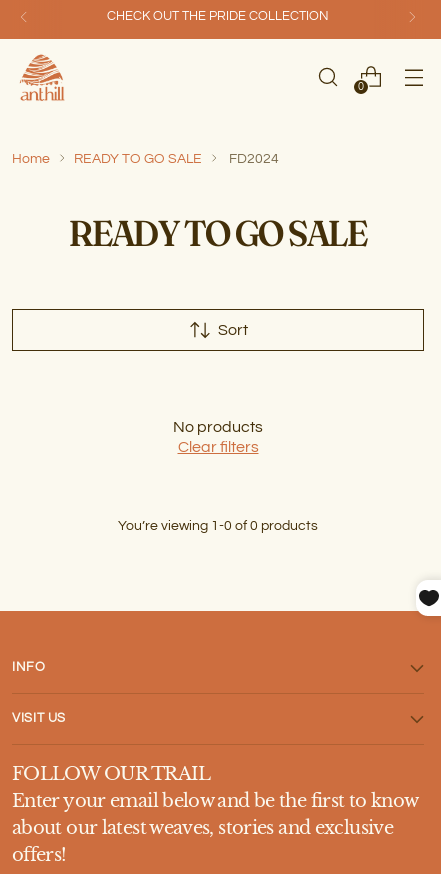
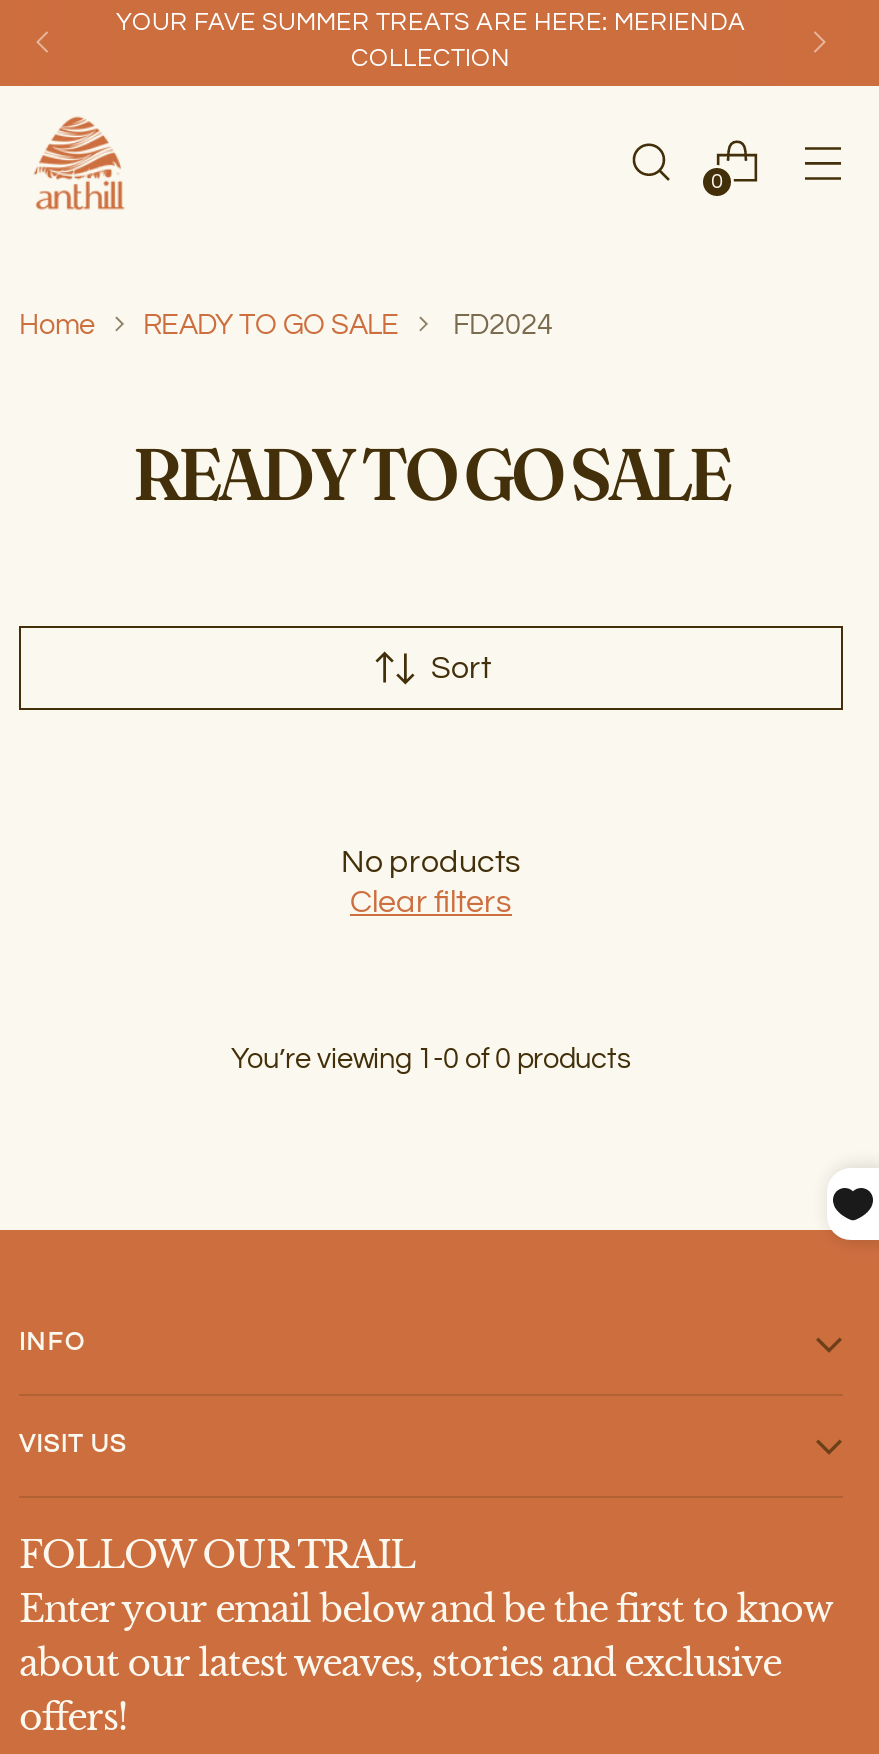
[107,10,329,23] CHECK OUT THE PRIDE COLLECTION -> [116,10,746,72] YOUR FAVE SUMMER TREATS ARE HERE: MERIENDA | COLLECTION

